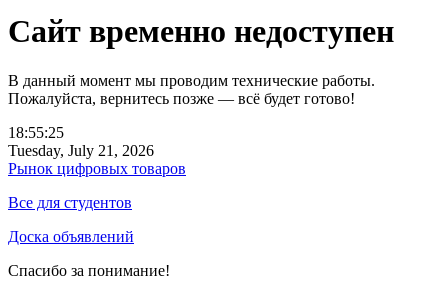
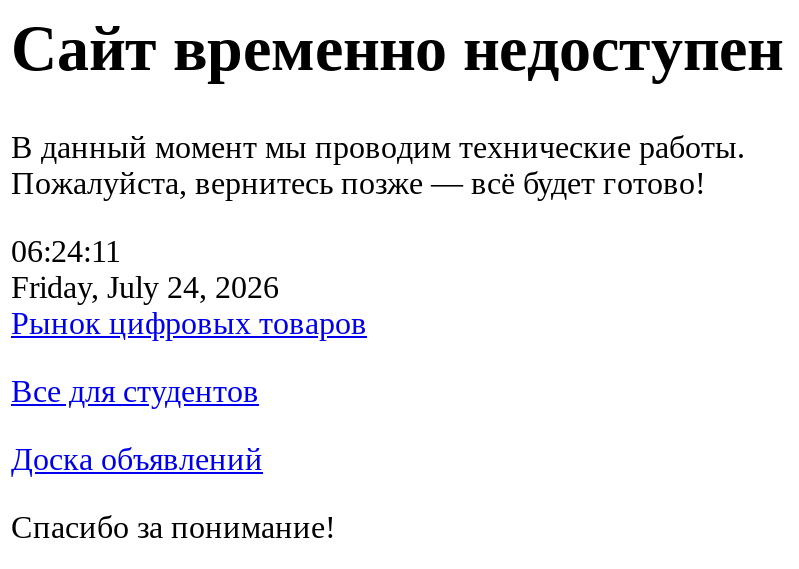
[8,124,64,141] 18:55:25 -> [11,234,121,268] 06:24:11
[8,142,154,159] Tuesday, July 21, 2026 -> [11,270,279,304] Friday, July 24, 2026

